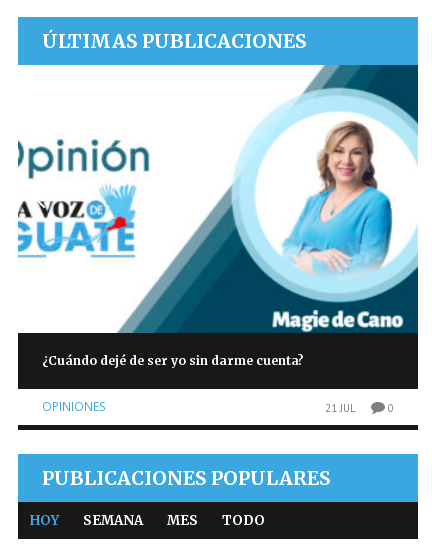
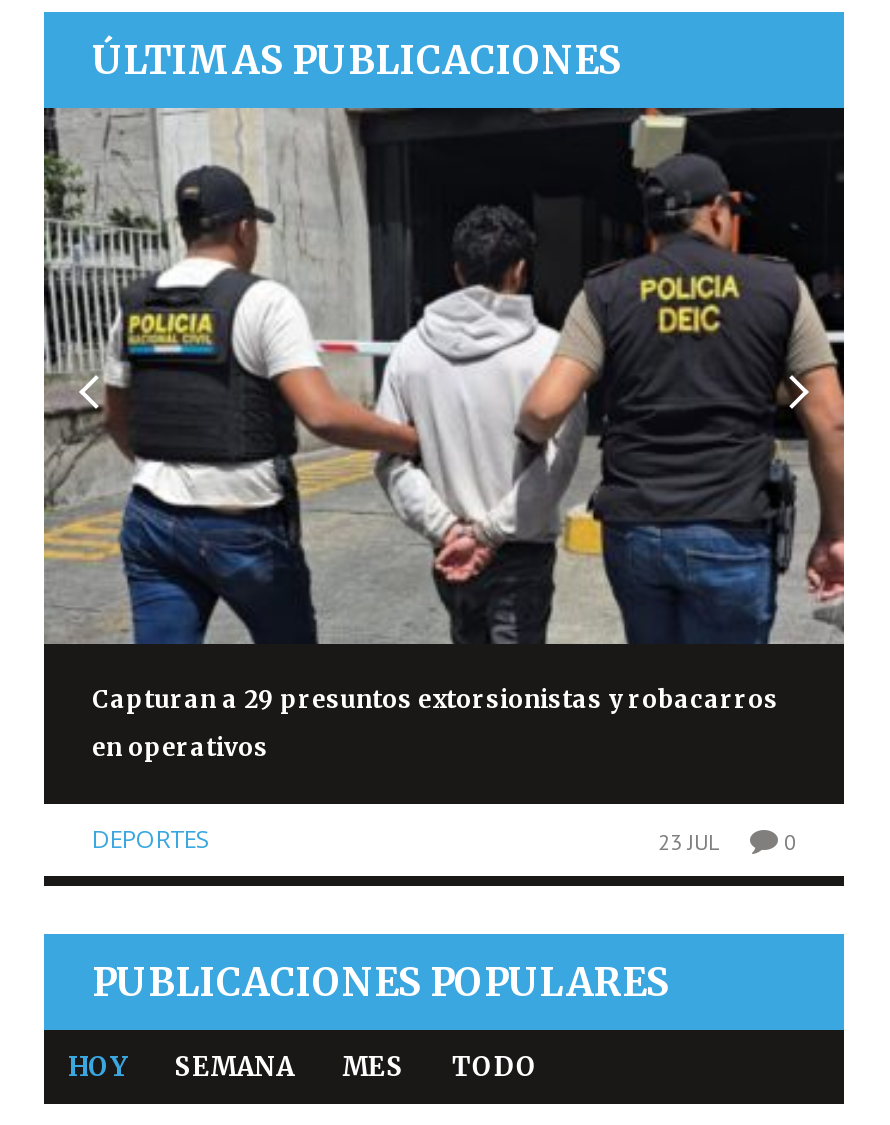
[18,64,419,415] [image] | ¿Cuándo dejé de ser yo sin darme cuenta? | OPINIONES | 21 JUL -> [42,106,846,856] [image] | Capturan a 29 presuntos extorsionistas y robacarros | en operativos | DEPORTES | 23 JUL

